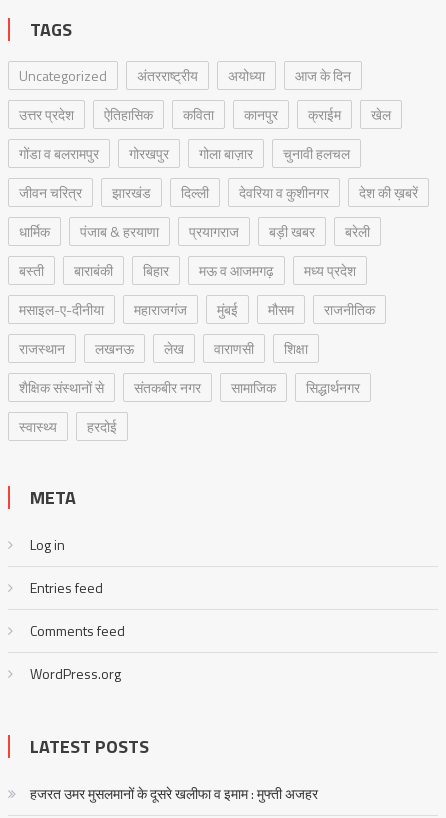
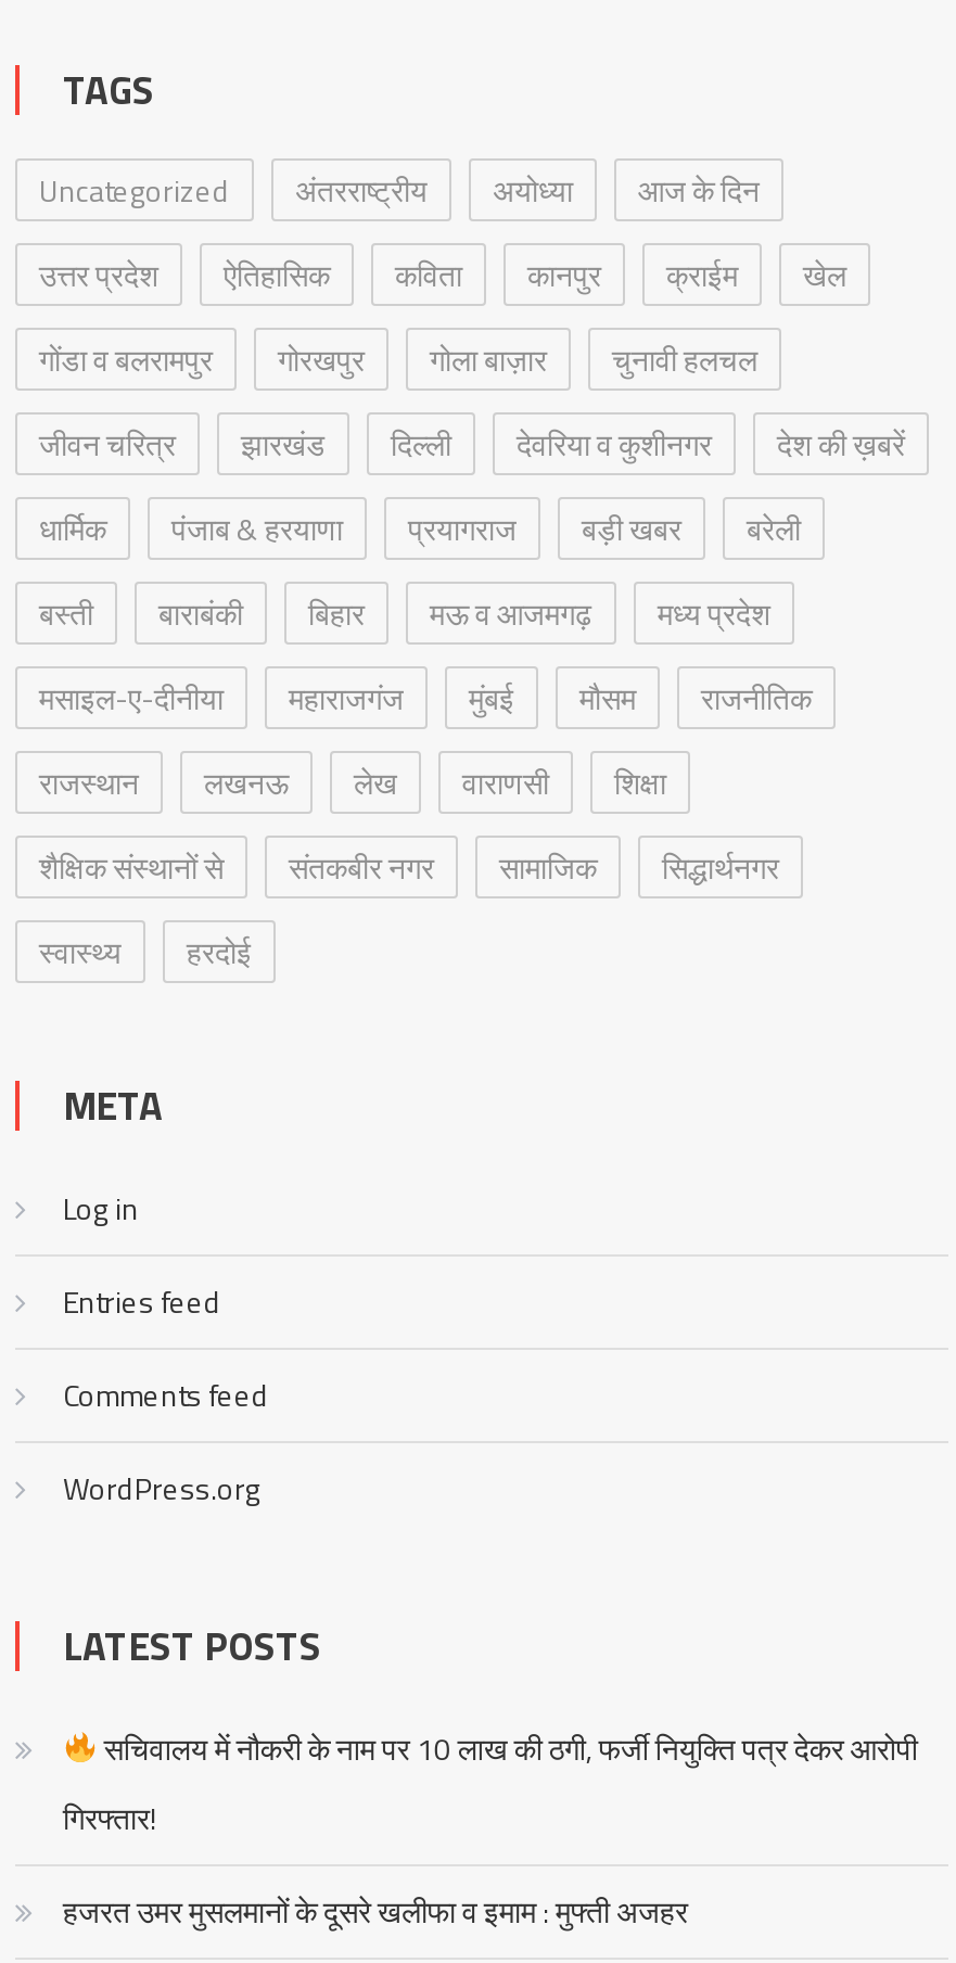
none -> [63,1725,918,1840] सचिवालय में नौकरी के नाम पर 10 लाख की ठगी, फर्जी नियुक्ति पत्र देकर आरोपी | गिरफ्तार!

